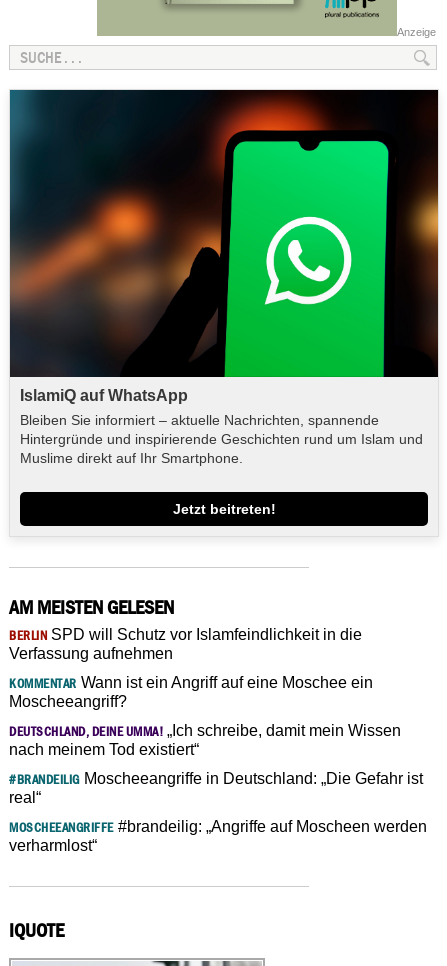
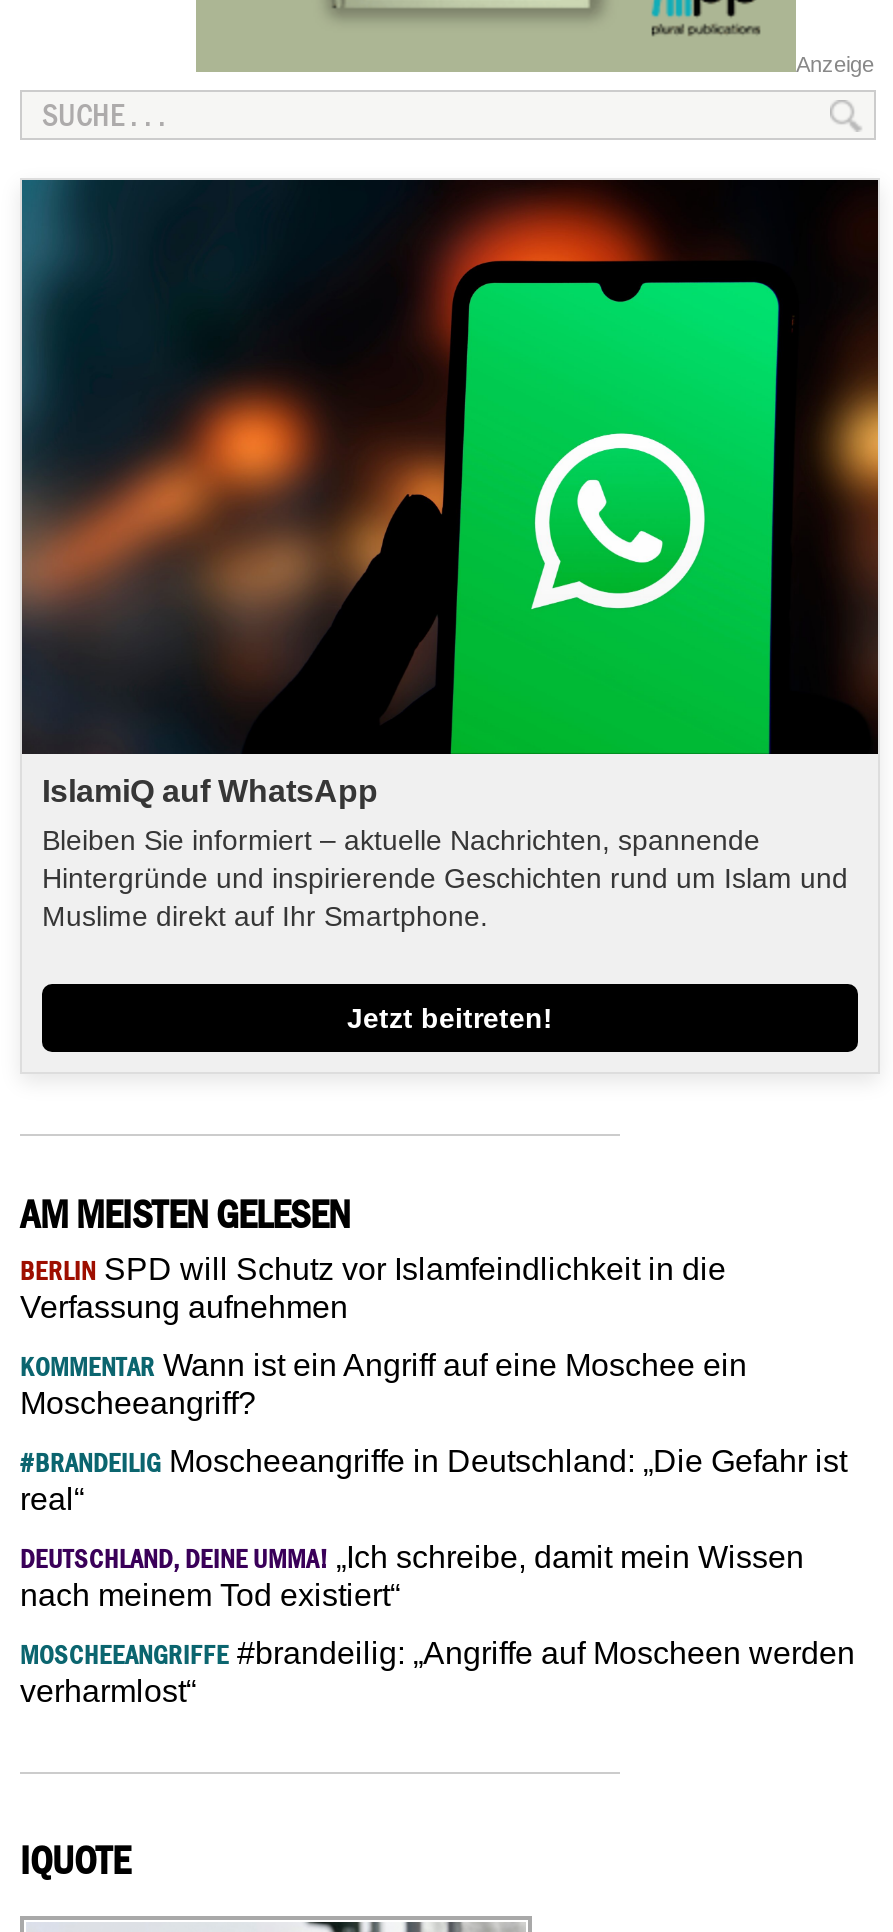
moved [9,722,401,758] -> [20,1539,804,1611]: DEUTSCHLAND, DEINE UMMA! „Ich schreibe, damit mein Wissen | nach meinem Tod existiert“
moved [9,770,422,806] -> [20,1443,847,1515]: #BRANDEILIG Moscheeangriffe in Deutschland: „Die Gefahr ist | real“

